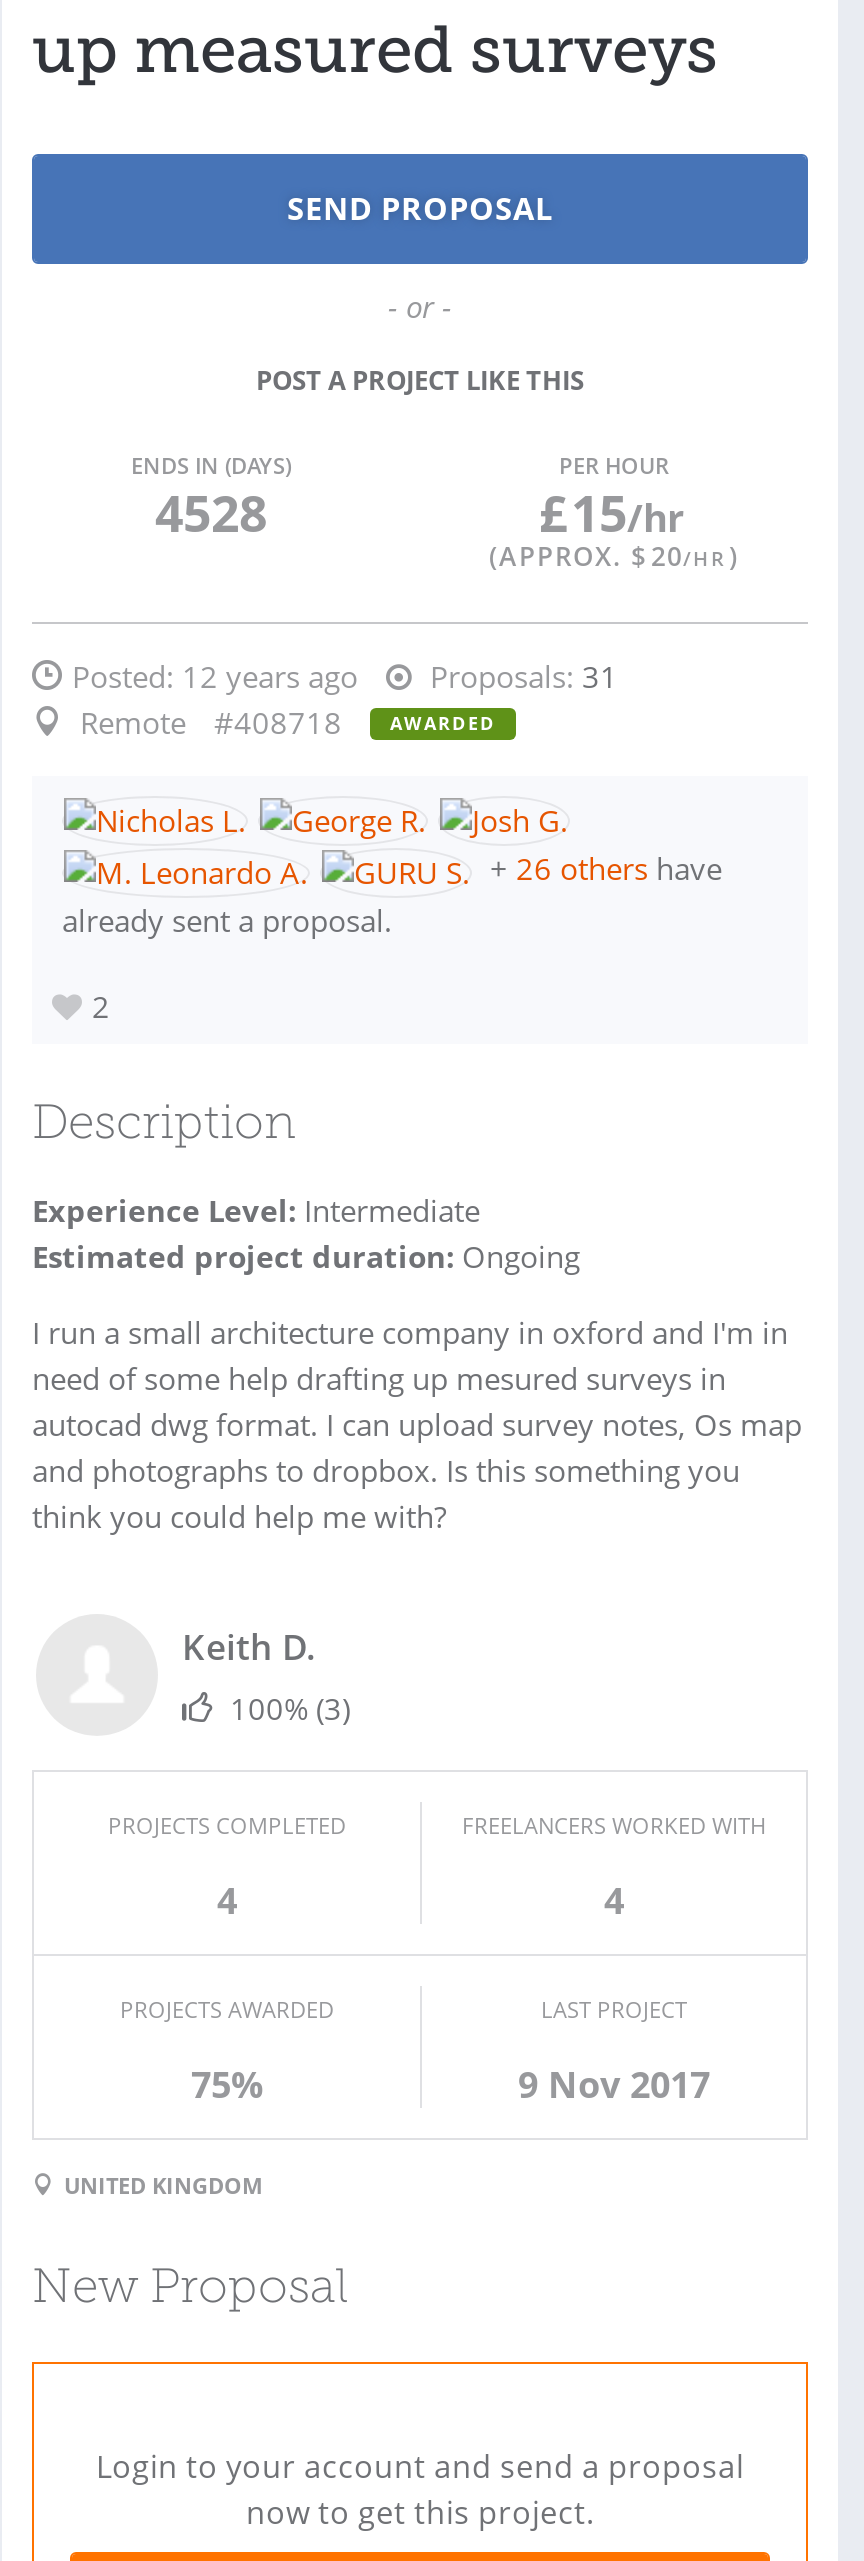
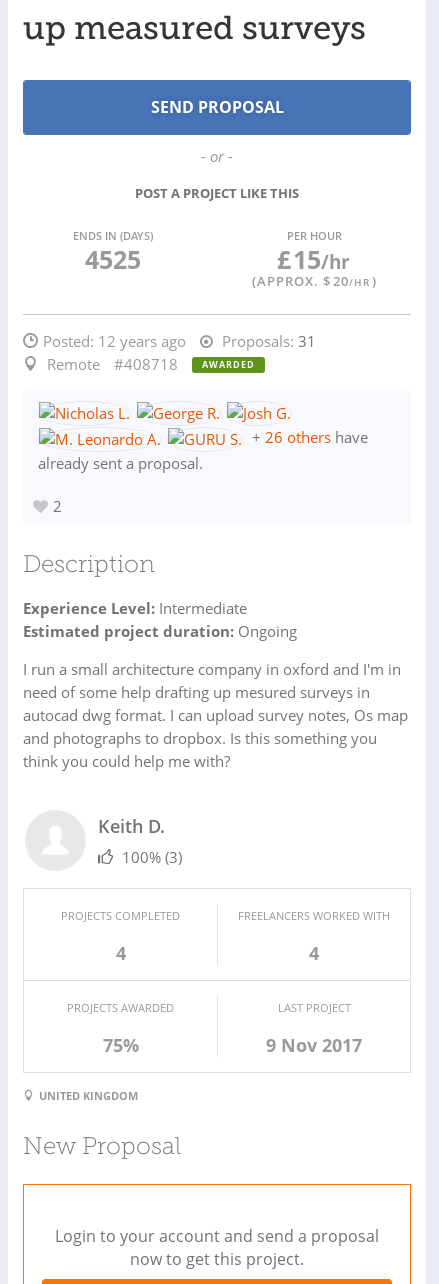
[155,478,267,546] 4528 -> [84,242,140,276] 4525

